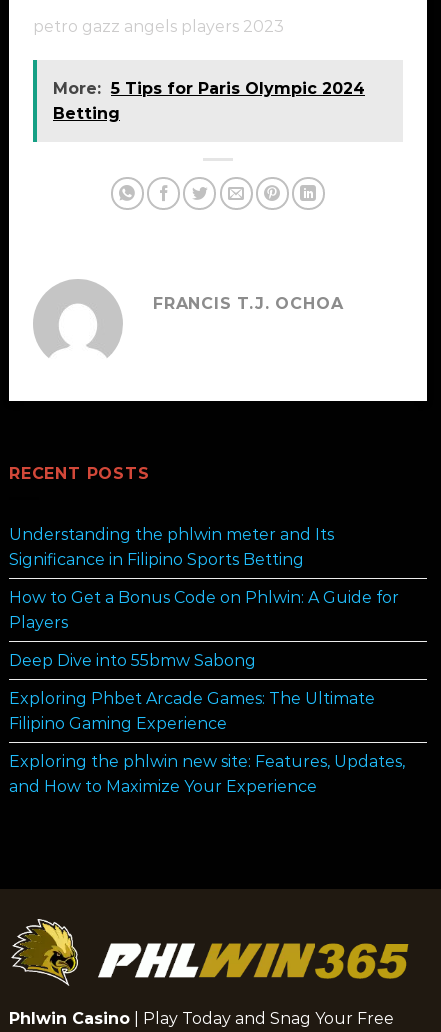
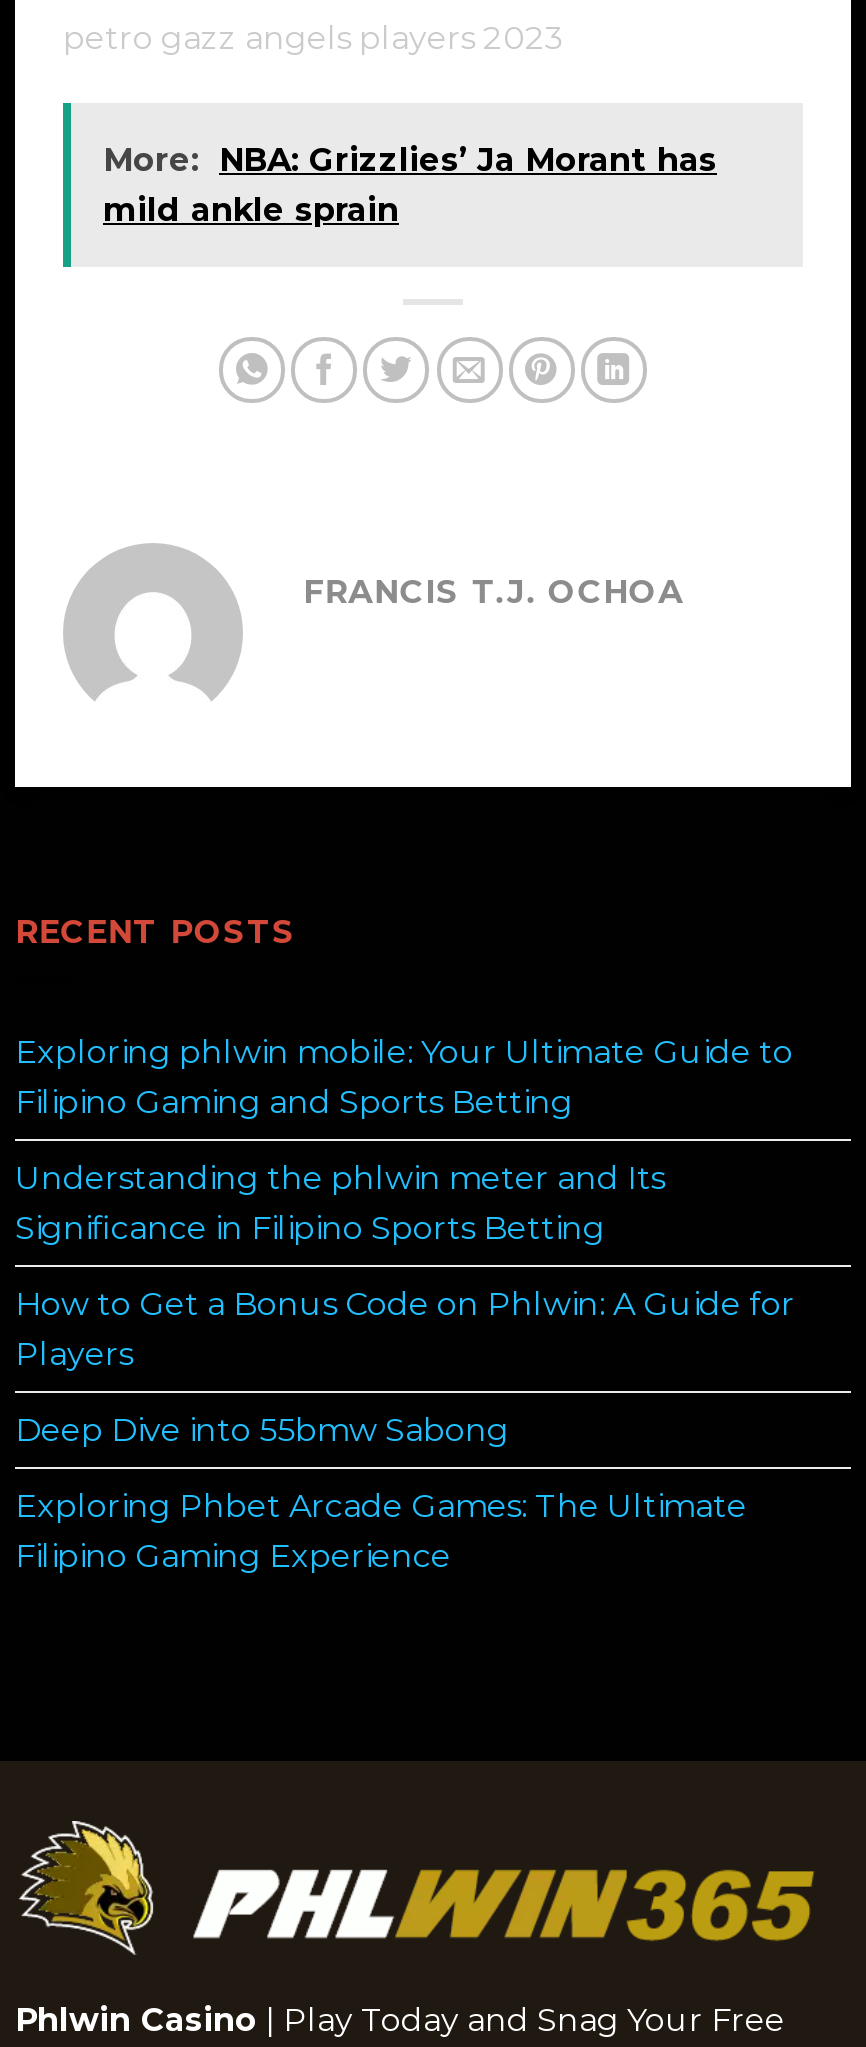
[53,79,365,123] More: 5 Tips for Paris Olympic 2024 | Betting -> [103,141,717,229] More: NBA: Grizzlies’ Ja Morant has | mild ankle sprain
none -> [15,1033,793,1121] Exploring phlwin mobile: Your Ultimate Guide to | Filipino Gaming and Sports Betting
moved [9,525,399,733] -> [15,1159,795,1575]: Understanding the phlwin meter and Its | Significance in Filipino Sports Betting | How to Get a Bonus Code on Phlwin: A Guide for | Players | Deep Dive into 55bmw Sabong | Exploring Phbet Arcade Games: The Ultimate | Filipino Gaming Experience
[9,752,405,796] Exploring the phlwin new site: Features, Updates, | and How to Maximize Your Experience -> none

